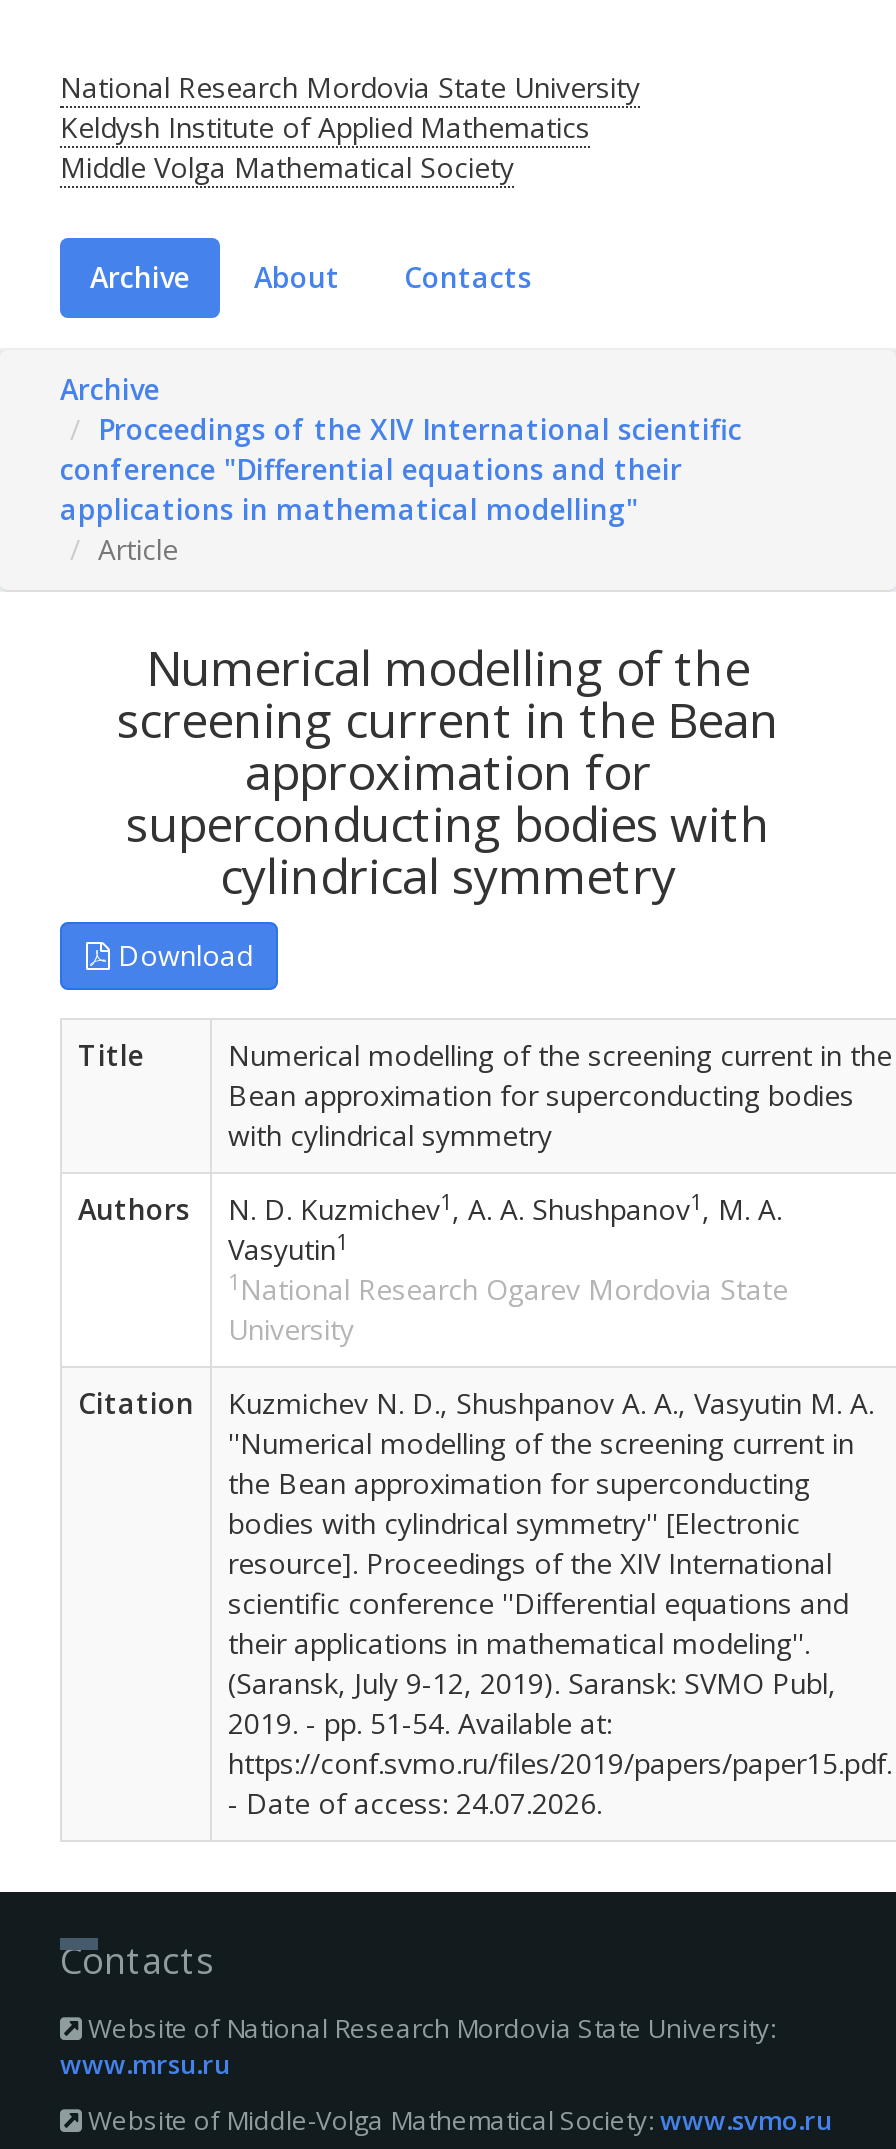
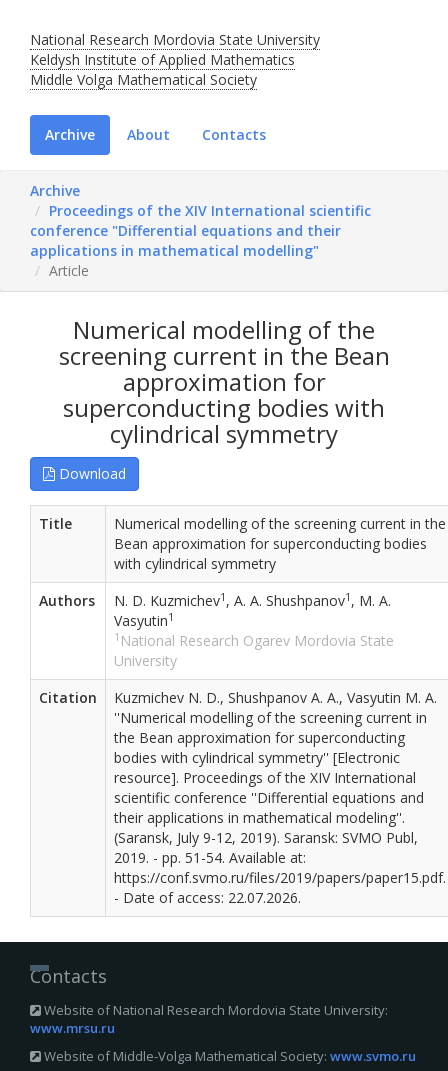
[228,1784,602,1822] - Date of access: 24.07.2026. -> [114,888,301,907] - Date of access: 22.07.2026.

